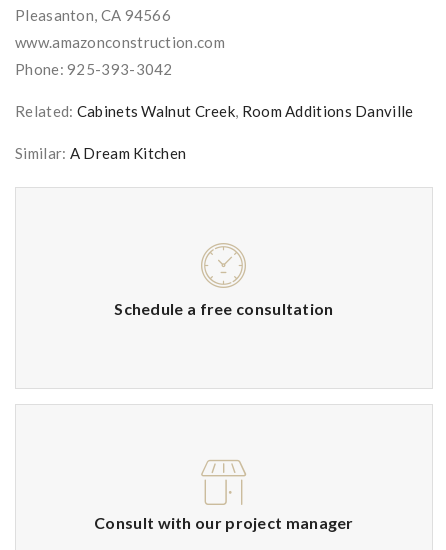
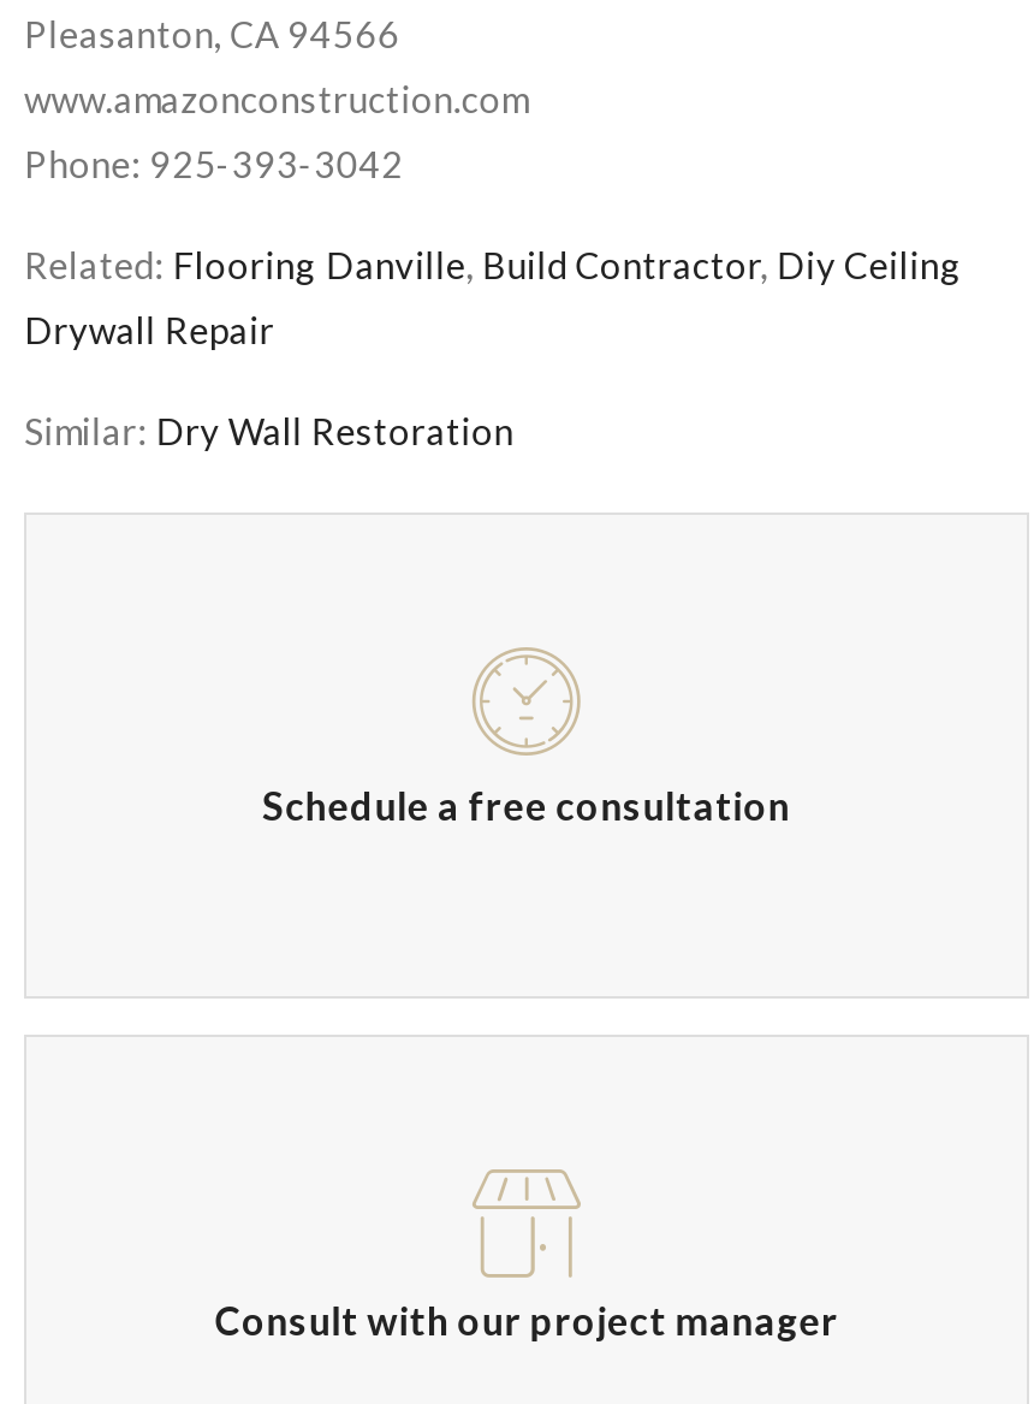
[15,102,413,162] Related: Cabinets Walnut Creek, Room Additions Danville | Similar: A Dream Kitchen -> [24,243,962,453] Related: Flooring Danville, Build Contractor, Diy Ceiling | Drywall Repair | Similar: Dry Wall Restoration

